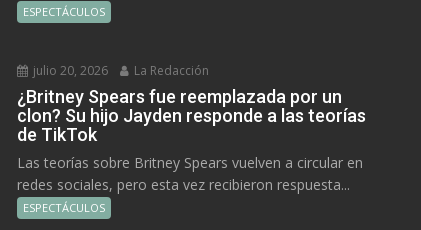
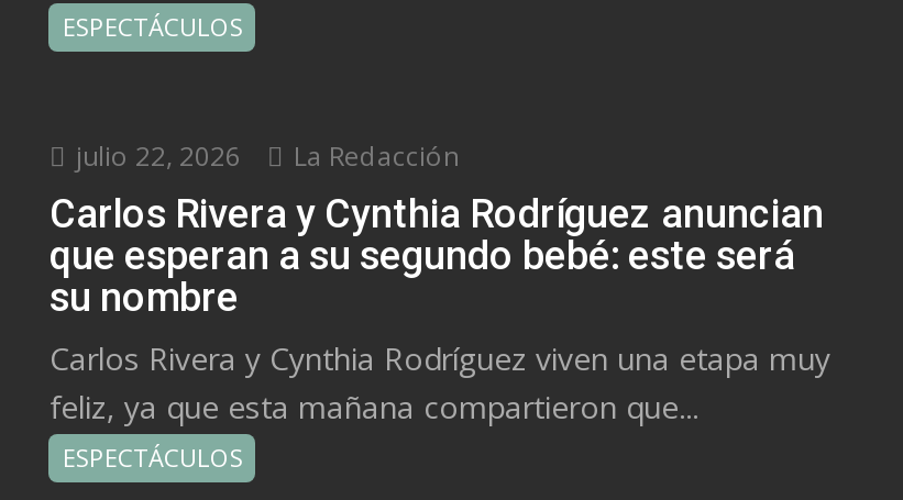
[30,62,209,79] julio 20, 2026 La Redacción -> [69,136,459,174] julio 22, 2026 La Redacción
[17,86,366,194] ¿Britney Spears fue reemplazada por un | clon? Su hijo Jayden responde a las teorías | de TikTok | Las teorías sobre Britney Spears vuelven a circular en | redes sociales, pero esta vez recibieron respuesta... -> [49,189,830,426] Carlos Rivera y Cynthia Rodríguez anuncian | que esperan a su segundo bebé: este será | su nombre | Carlos Rivera y Cynthia Rodríguez viven una etapa muy | feliz, ya que esta mañana compartieron que...

